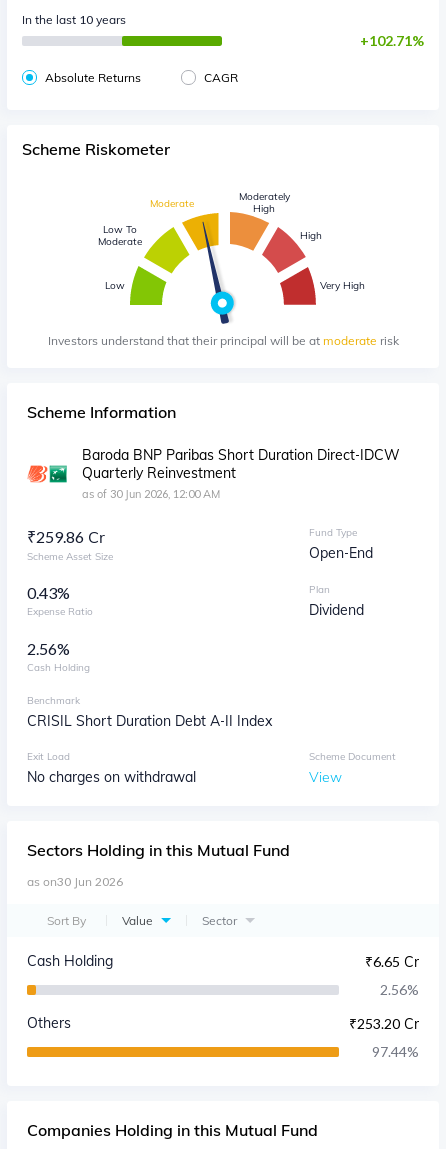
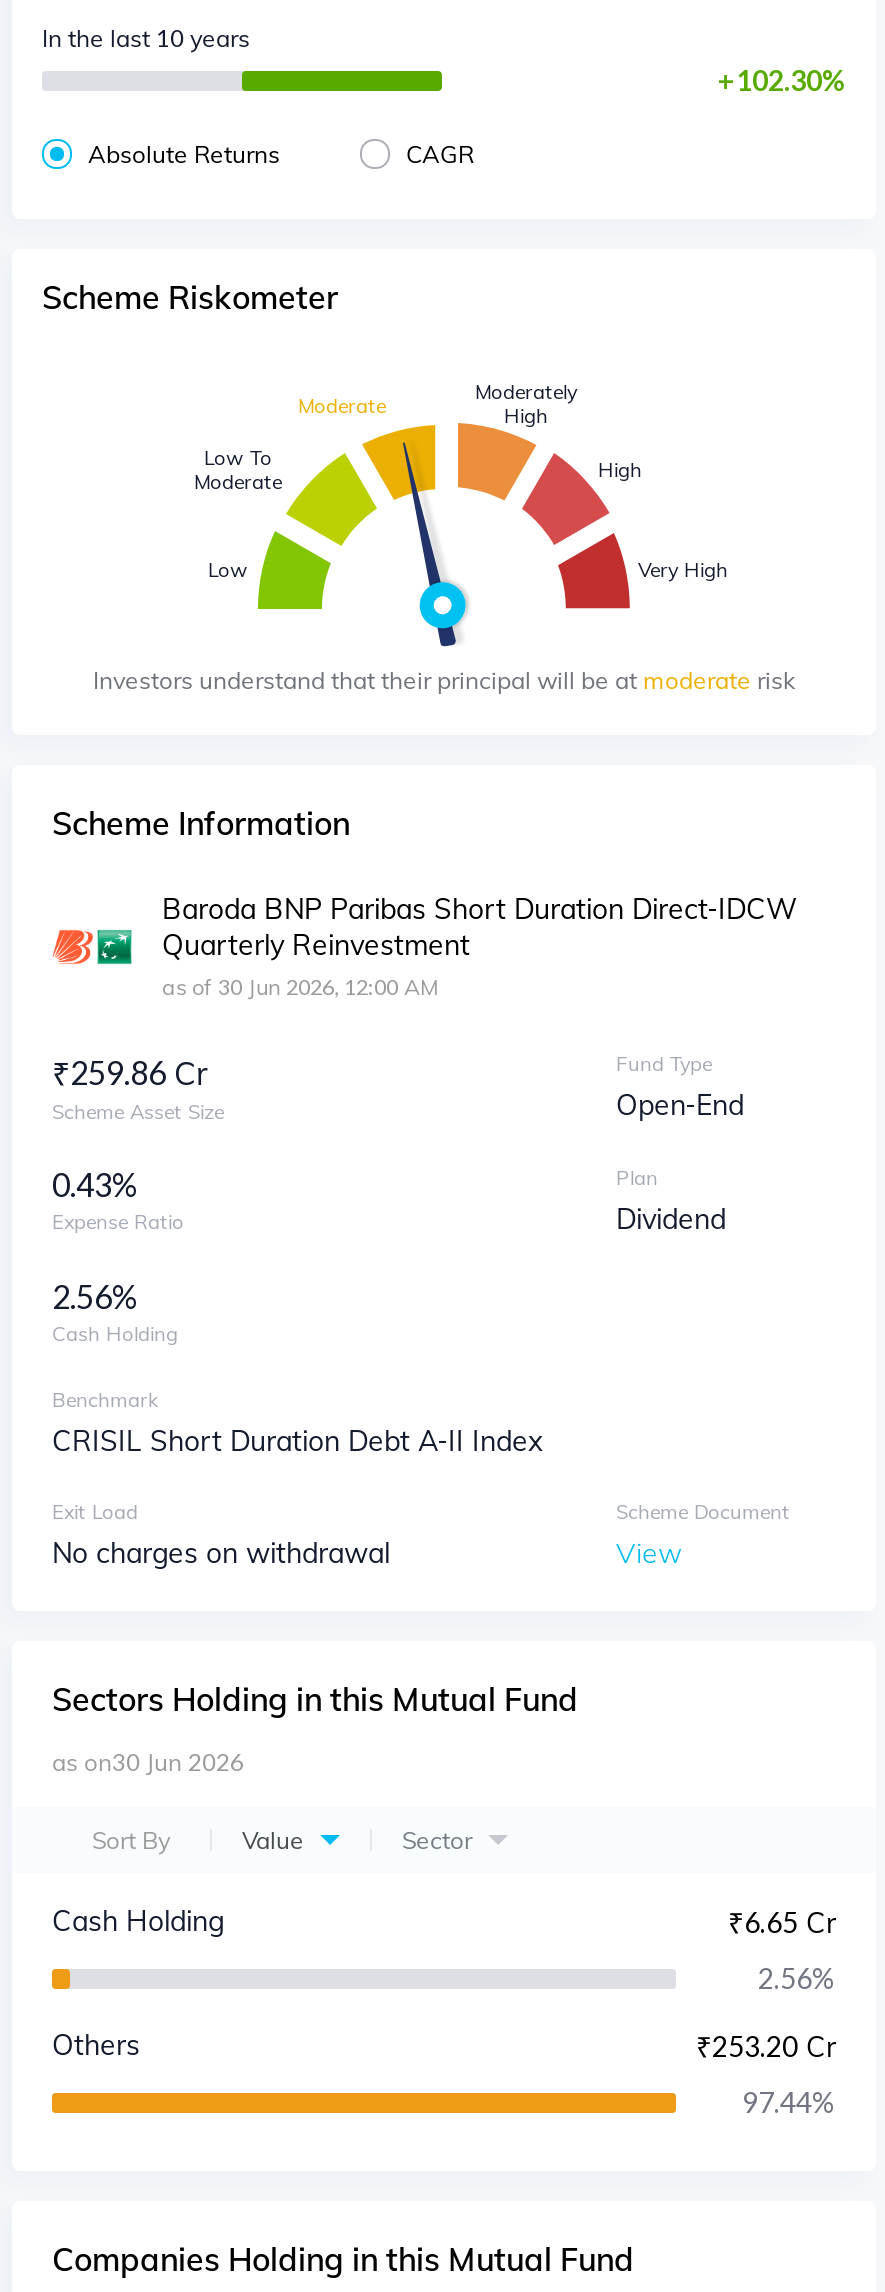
[369,32,424,50] 102.71% -> [736,63,846,99] 102.30%

